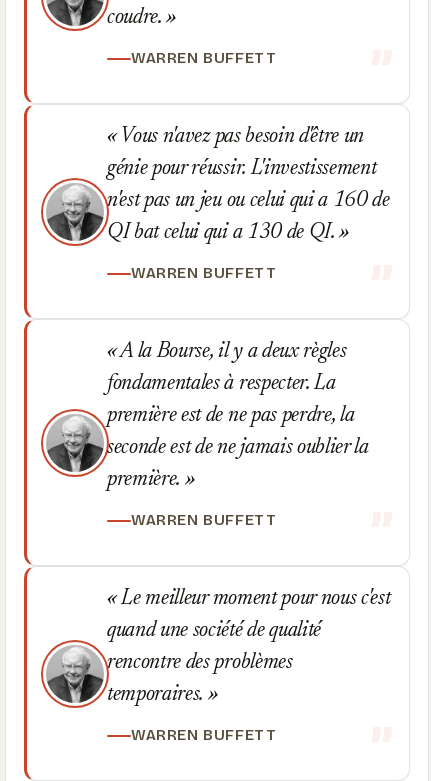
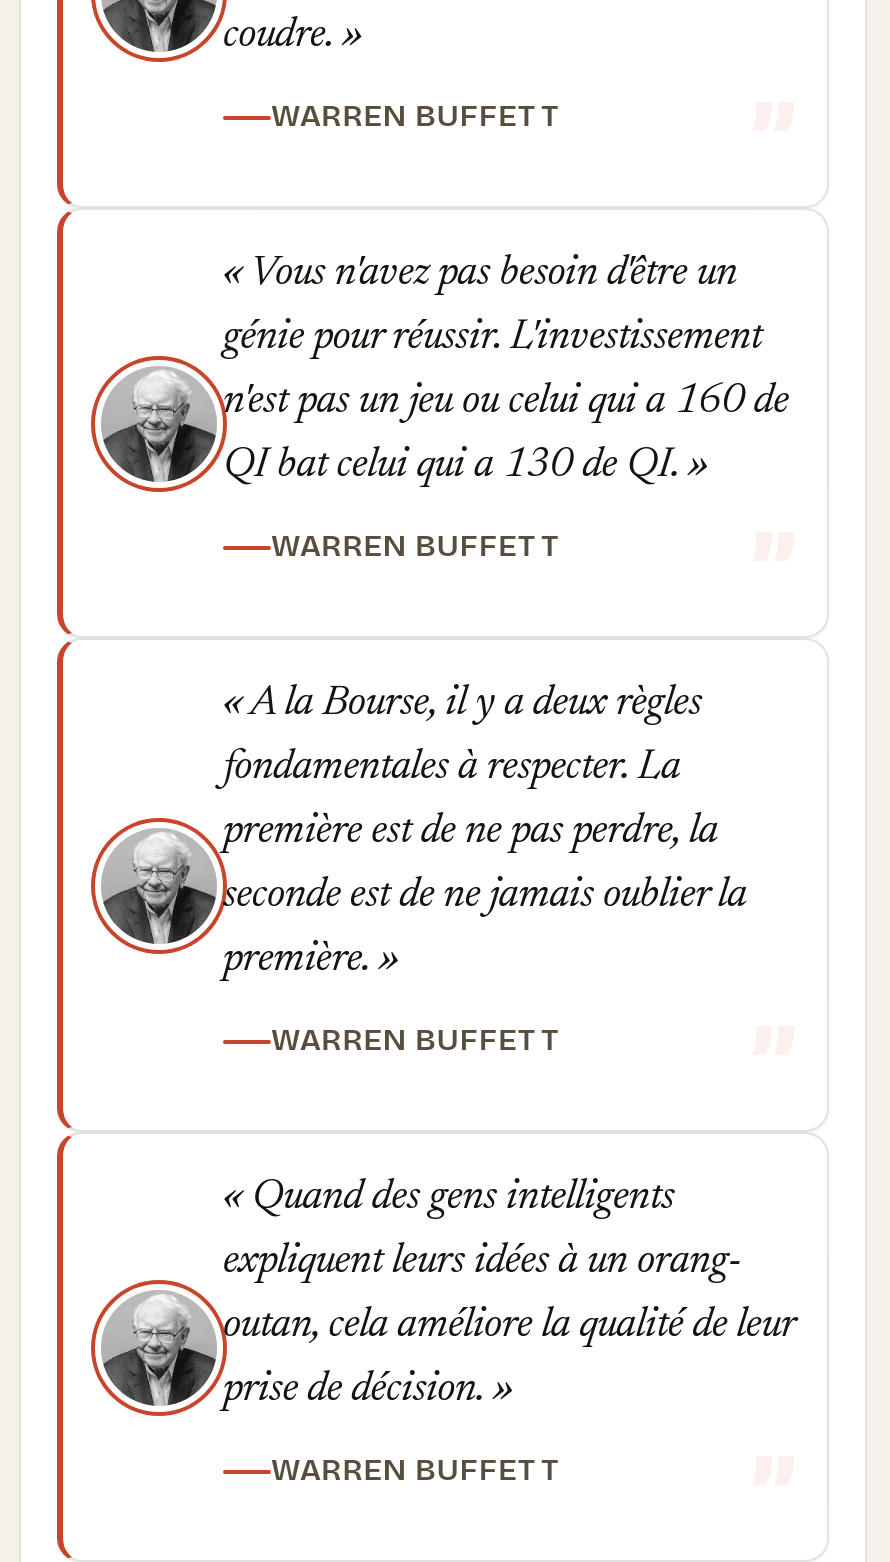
[117,588,390,610] Le meilleur moment pour nous c'est -> [242,1176,674,1220] Quand des gens intelligents
[107,620,321,642] quand une société de qualité -> [223,1240,741,1284] expliquent leurs idées à un orang-
[107,652,293,674] rencontre des problèmes -> [223,1304,794,1348] outan, cela améliore la qualité de leur
[107,684,208,706] temporaires. -> [223,1368,493,1412] prise de décision.

